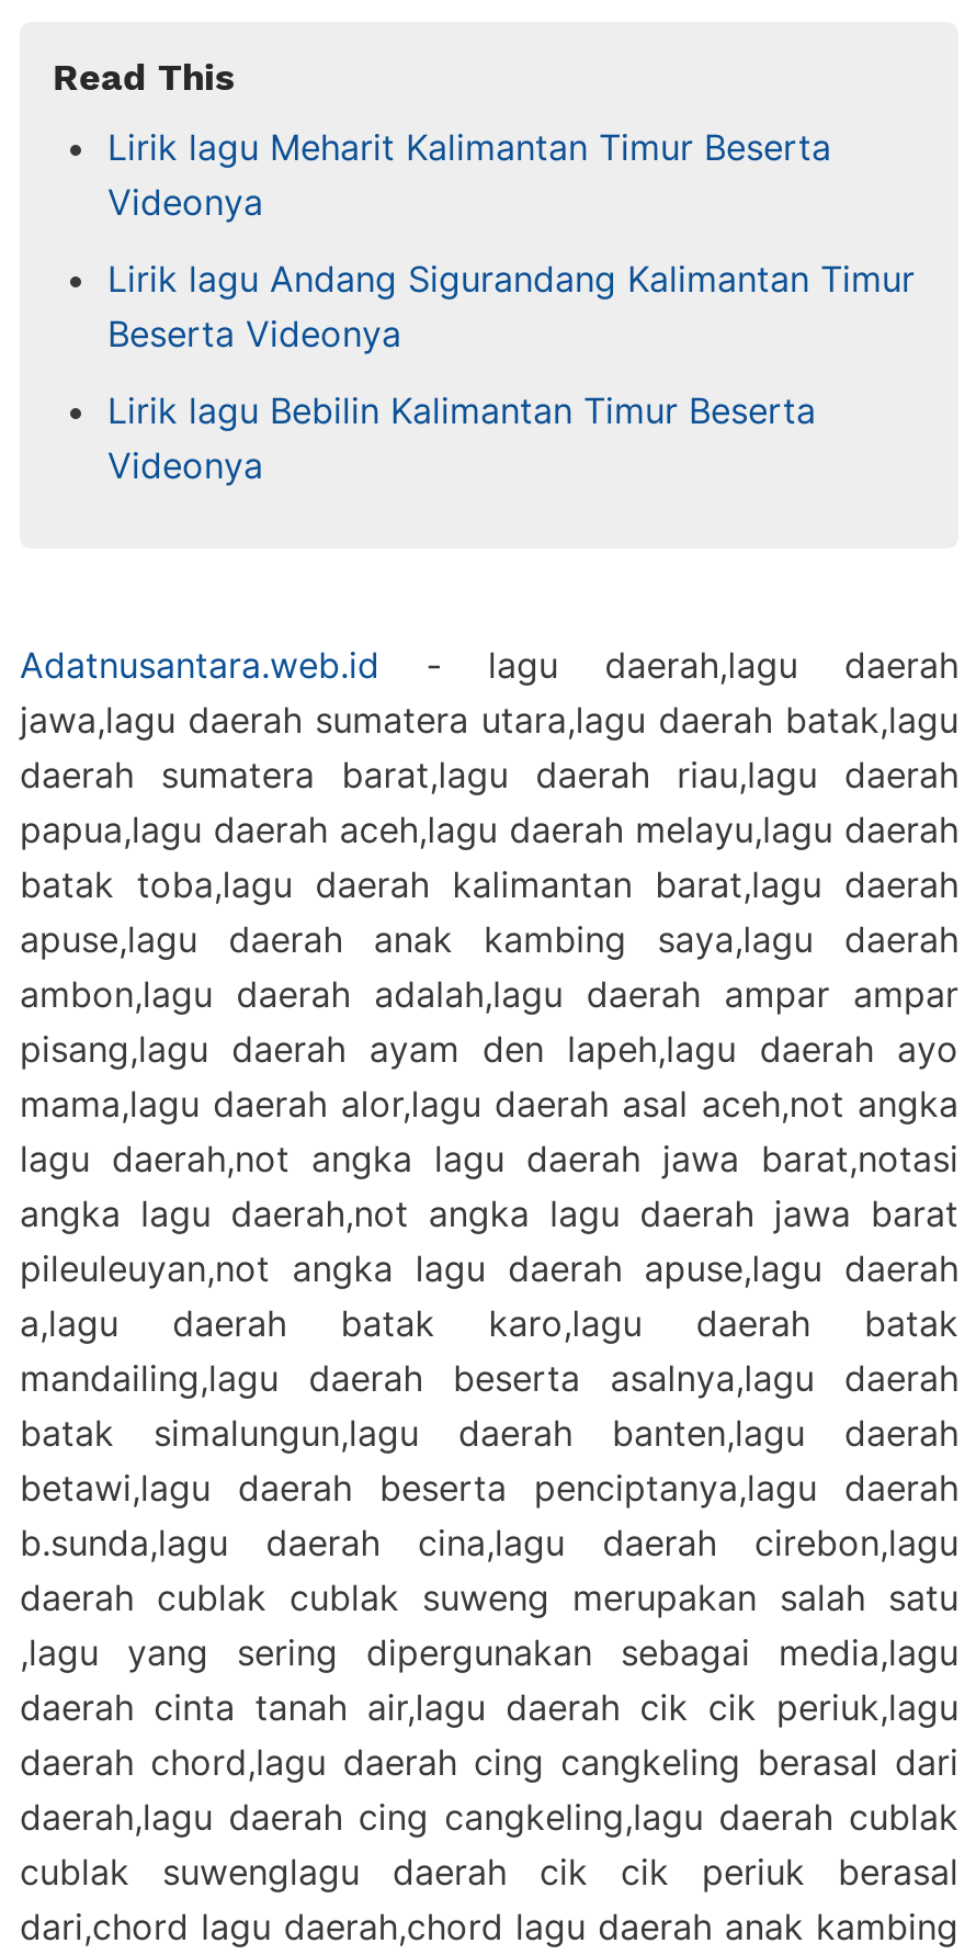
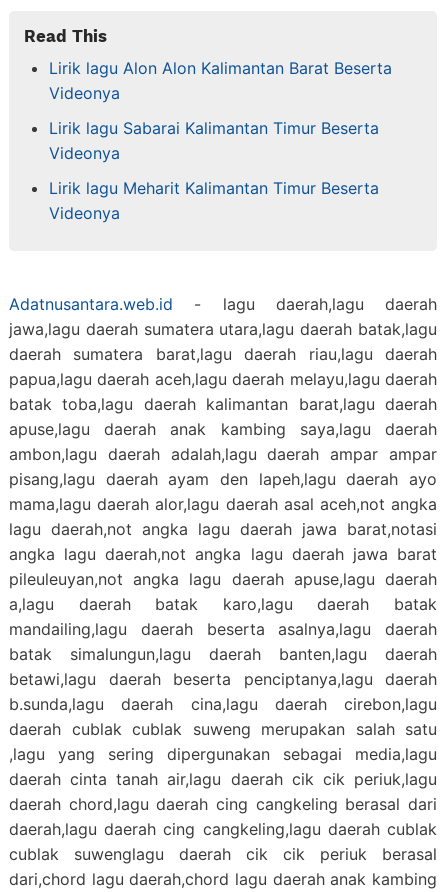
none -> [49,58,392,78] Lirik lagu Alon Alon Kalimantan Barat Beserta
moved [107,126,831,170] -> [49,178,379,198]: Lirik lagu Meharit Kalimantan Timur Beserta
[107,257,915,356] Lirik lagu Andang Sigurandang Kalimantan Timur | Beserta Videonya -> [49,118,379,163] Lirik lagu Sabarai Kalimantan Timur Beserta | Videonya
[107,389,816,433] Lirik lagu Bebilin Kalimantan Timur Beserta -> none

